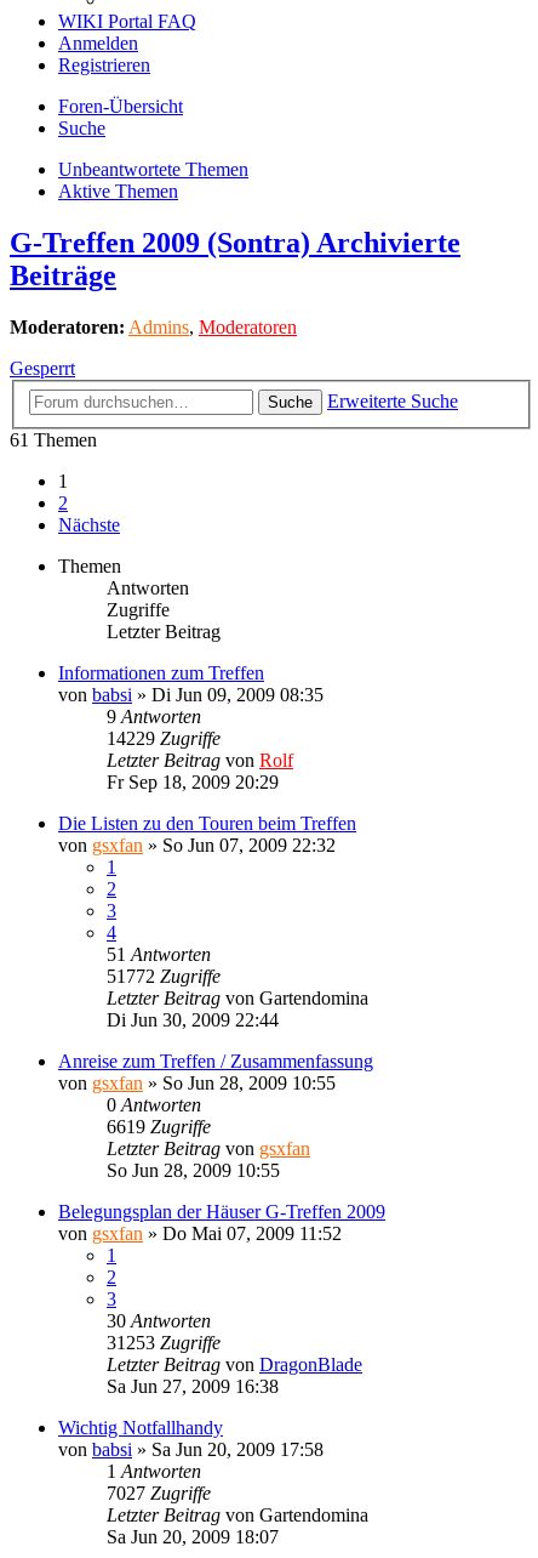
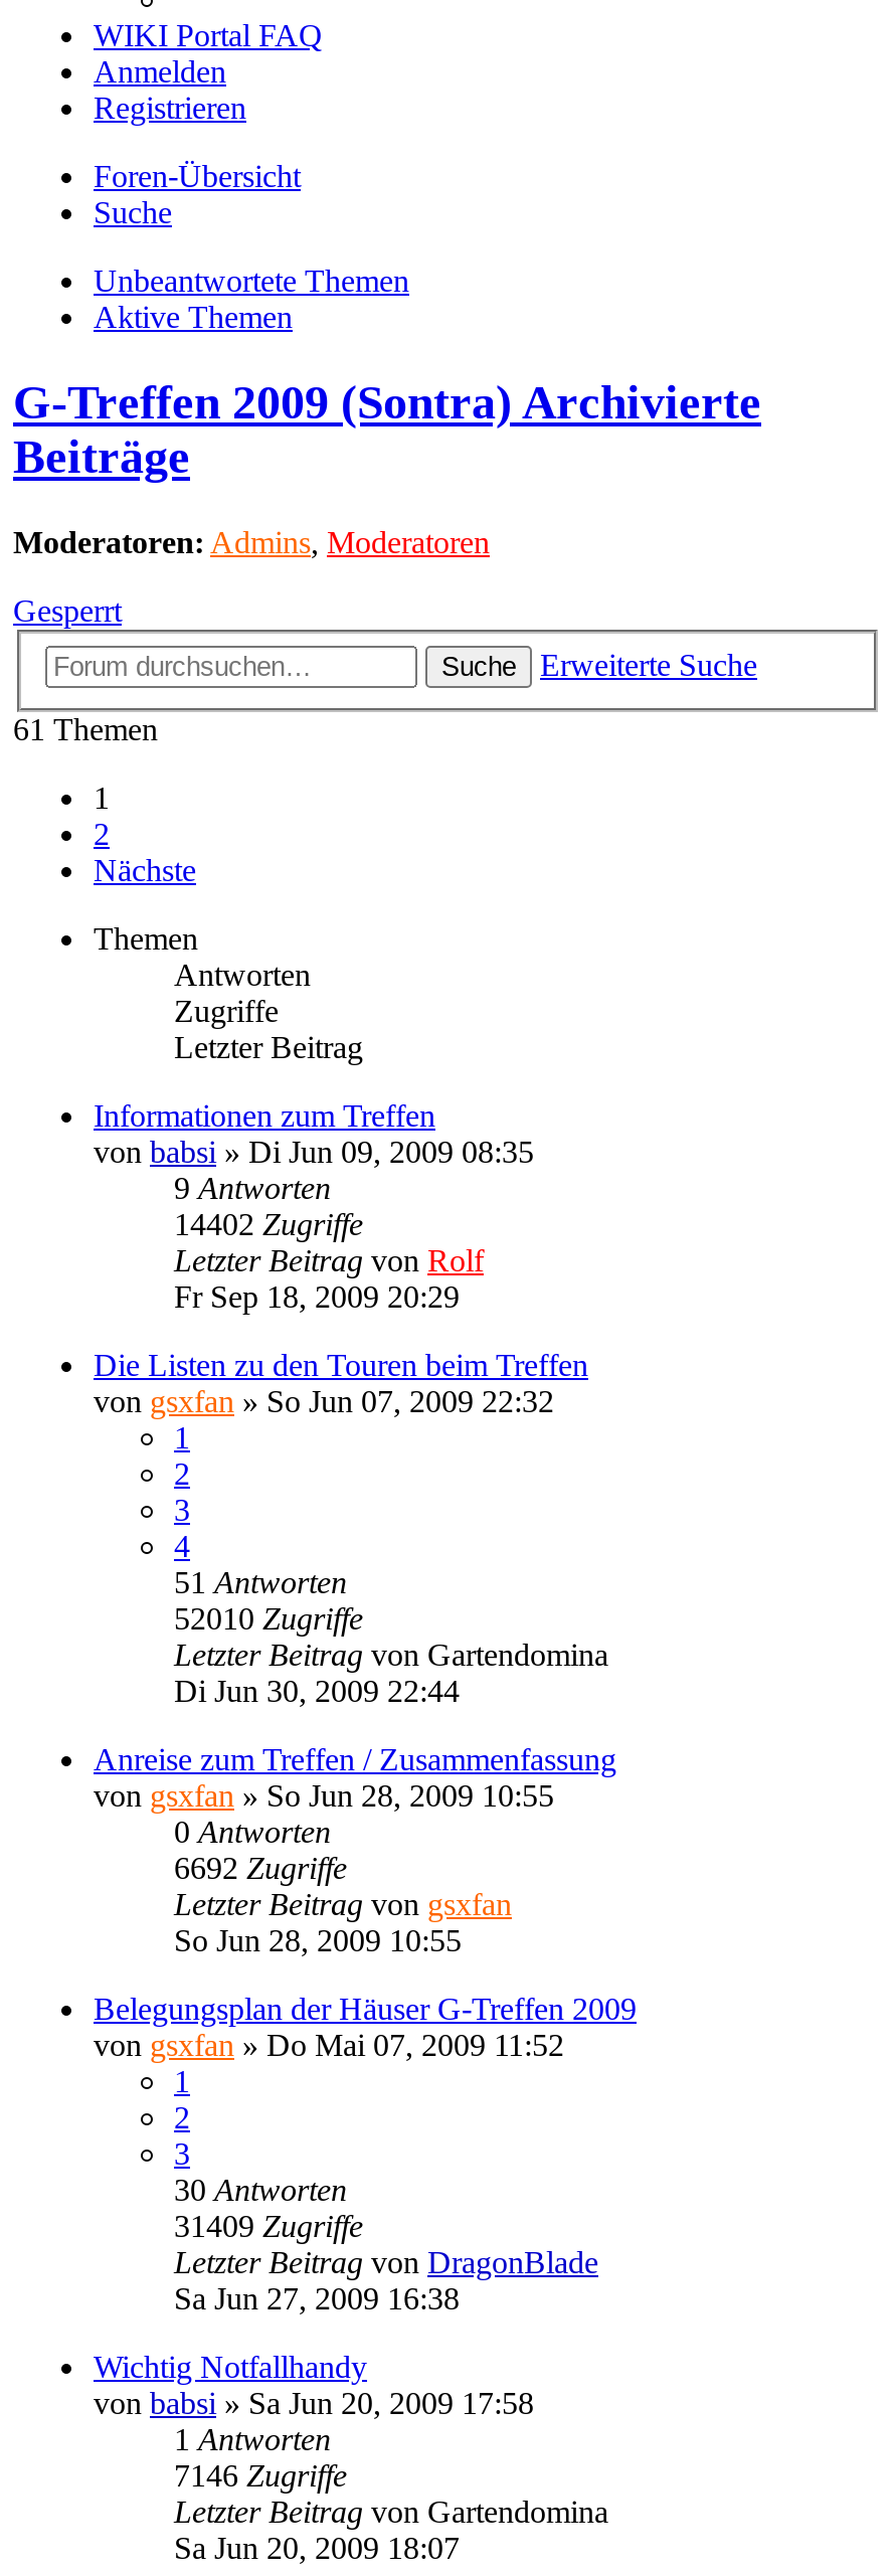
[107,728,221,749] 14229 Zugriffe -> [174,1207,363,1241] 14402 Zugriffe
[107,966,221,986] 51772 Zugriffe -> [174,1601,363,1635] 52010 Zugriffe
[107,1116,211,1137] 6619 Zugriffe -> [174,1851,347,1885] 6692 Zugriffe
[107,1332,221,1353] 31253 Zugriffe -> [174,2209,363,2243] 31409 Zugriffe
[107,1483,211,1503] 7027 Zugriffe -> [174,2458,347,2492] 7146 Zugriffe

